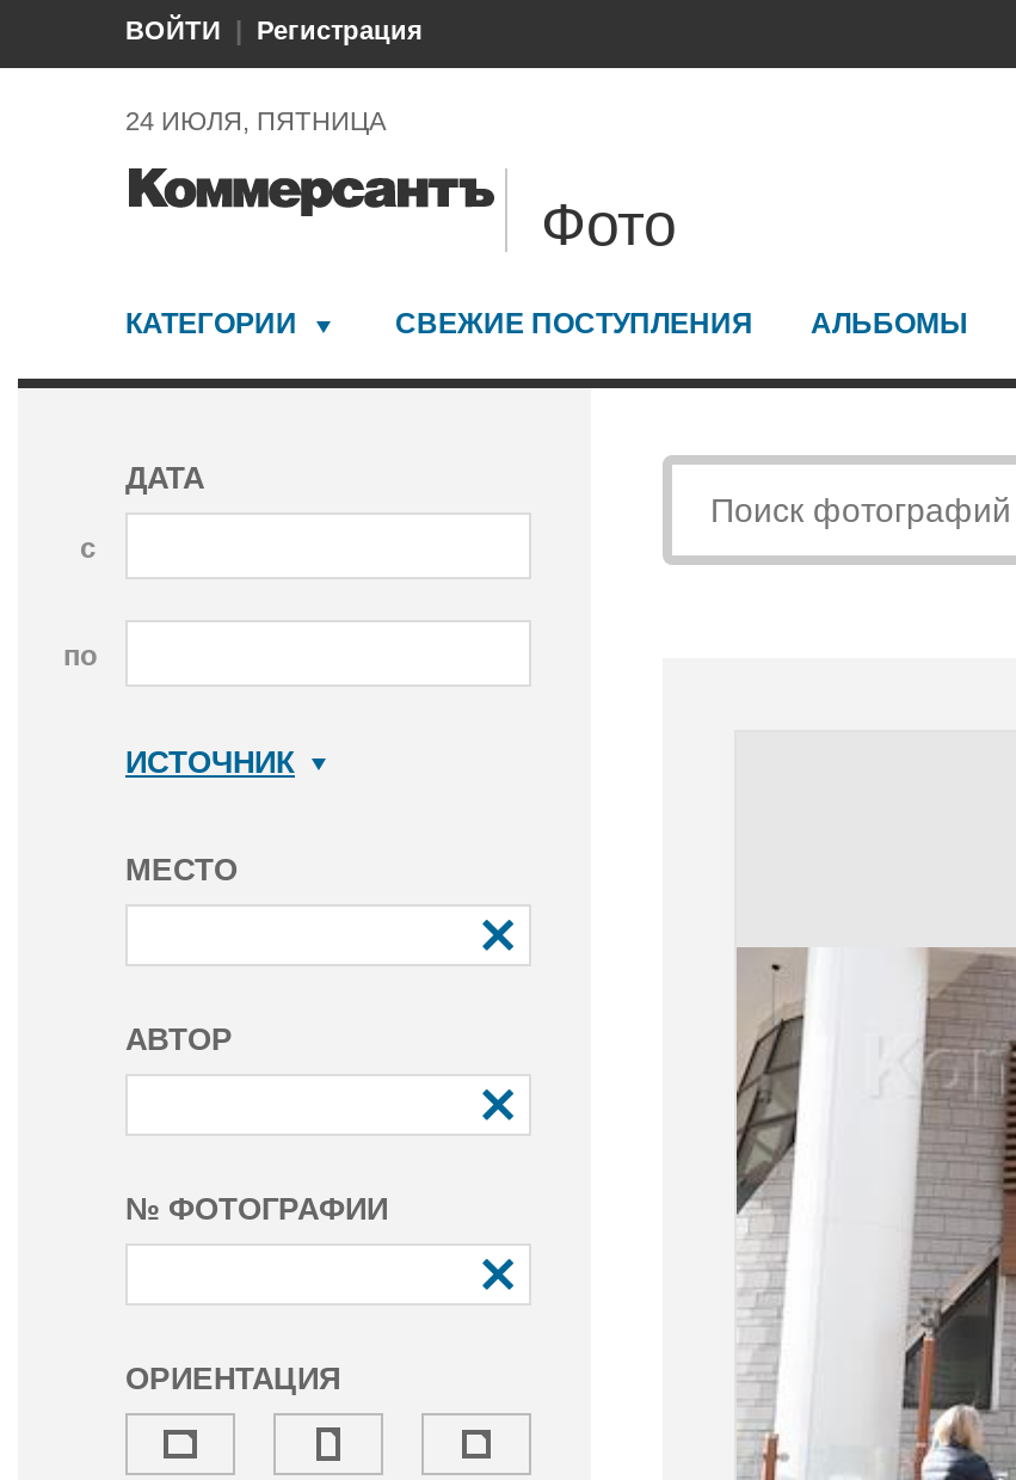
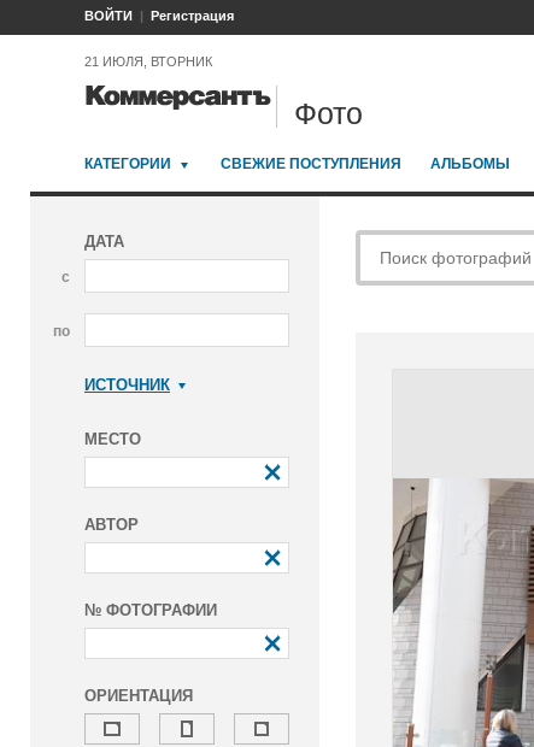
[125,106,386,135] 24 ИЮЛЯ, ПЯТНИЦА -> [84,54,212,69] 21 ИЮЛЯ, ВТОРНИК

